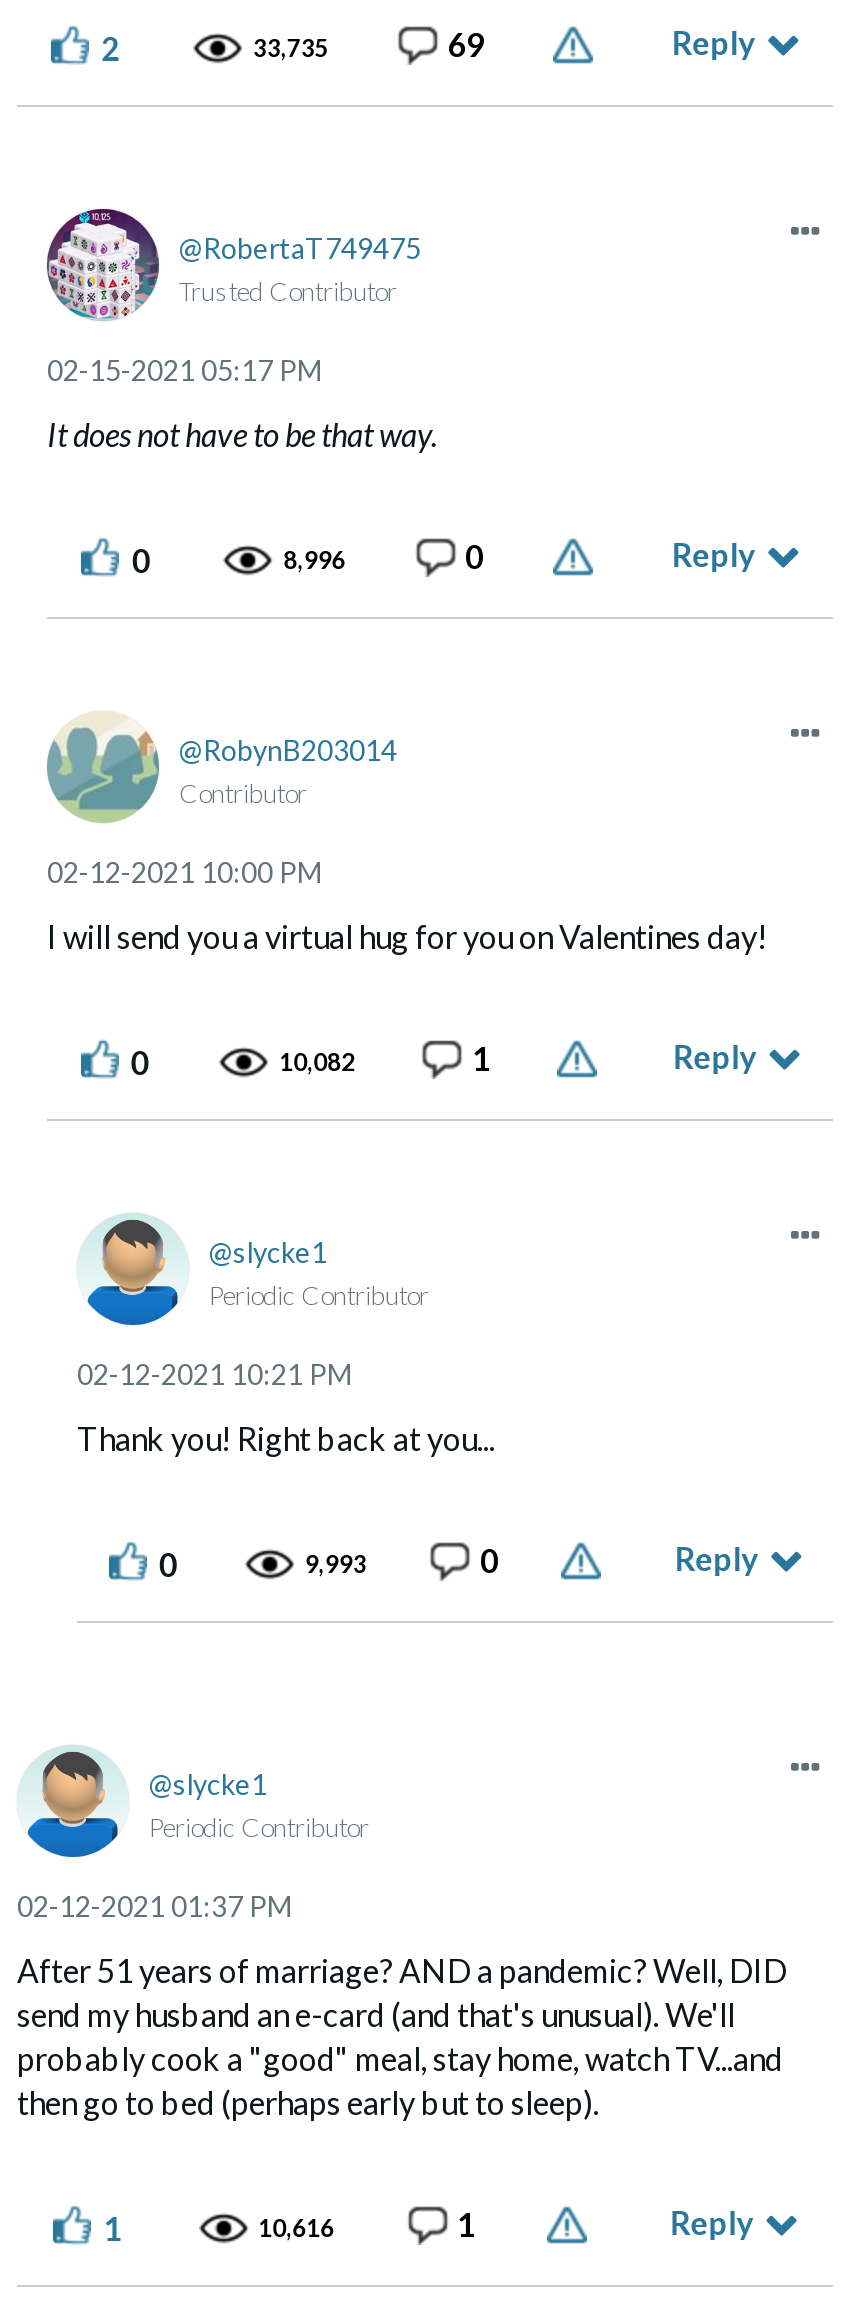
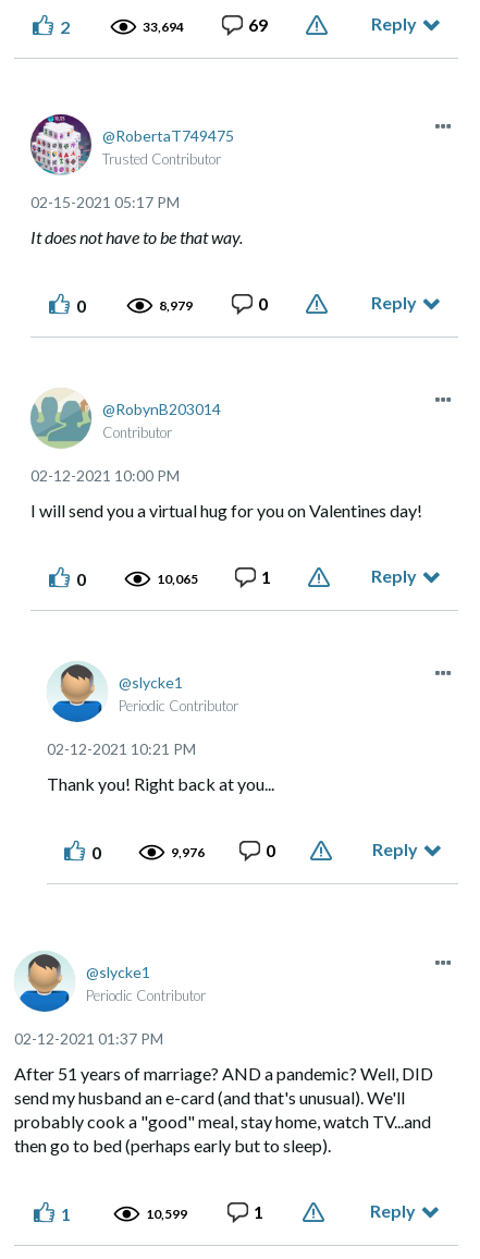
[253,32,329,62] 33,735 -> [142,18,184,35] 33,694
[283,544,345,574] 8,996 -> [159,297,193,313] 8,979
[279,1046,355,1076] 10,082 -> [157,570,198,587] 10,065
[304,1548,366,1578] 9,993 -> [171,844,204,860] 9,976
[258,2212,334,2242] 10,616 -> [145,1205,187,1222] 10,599

